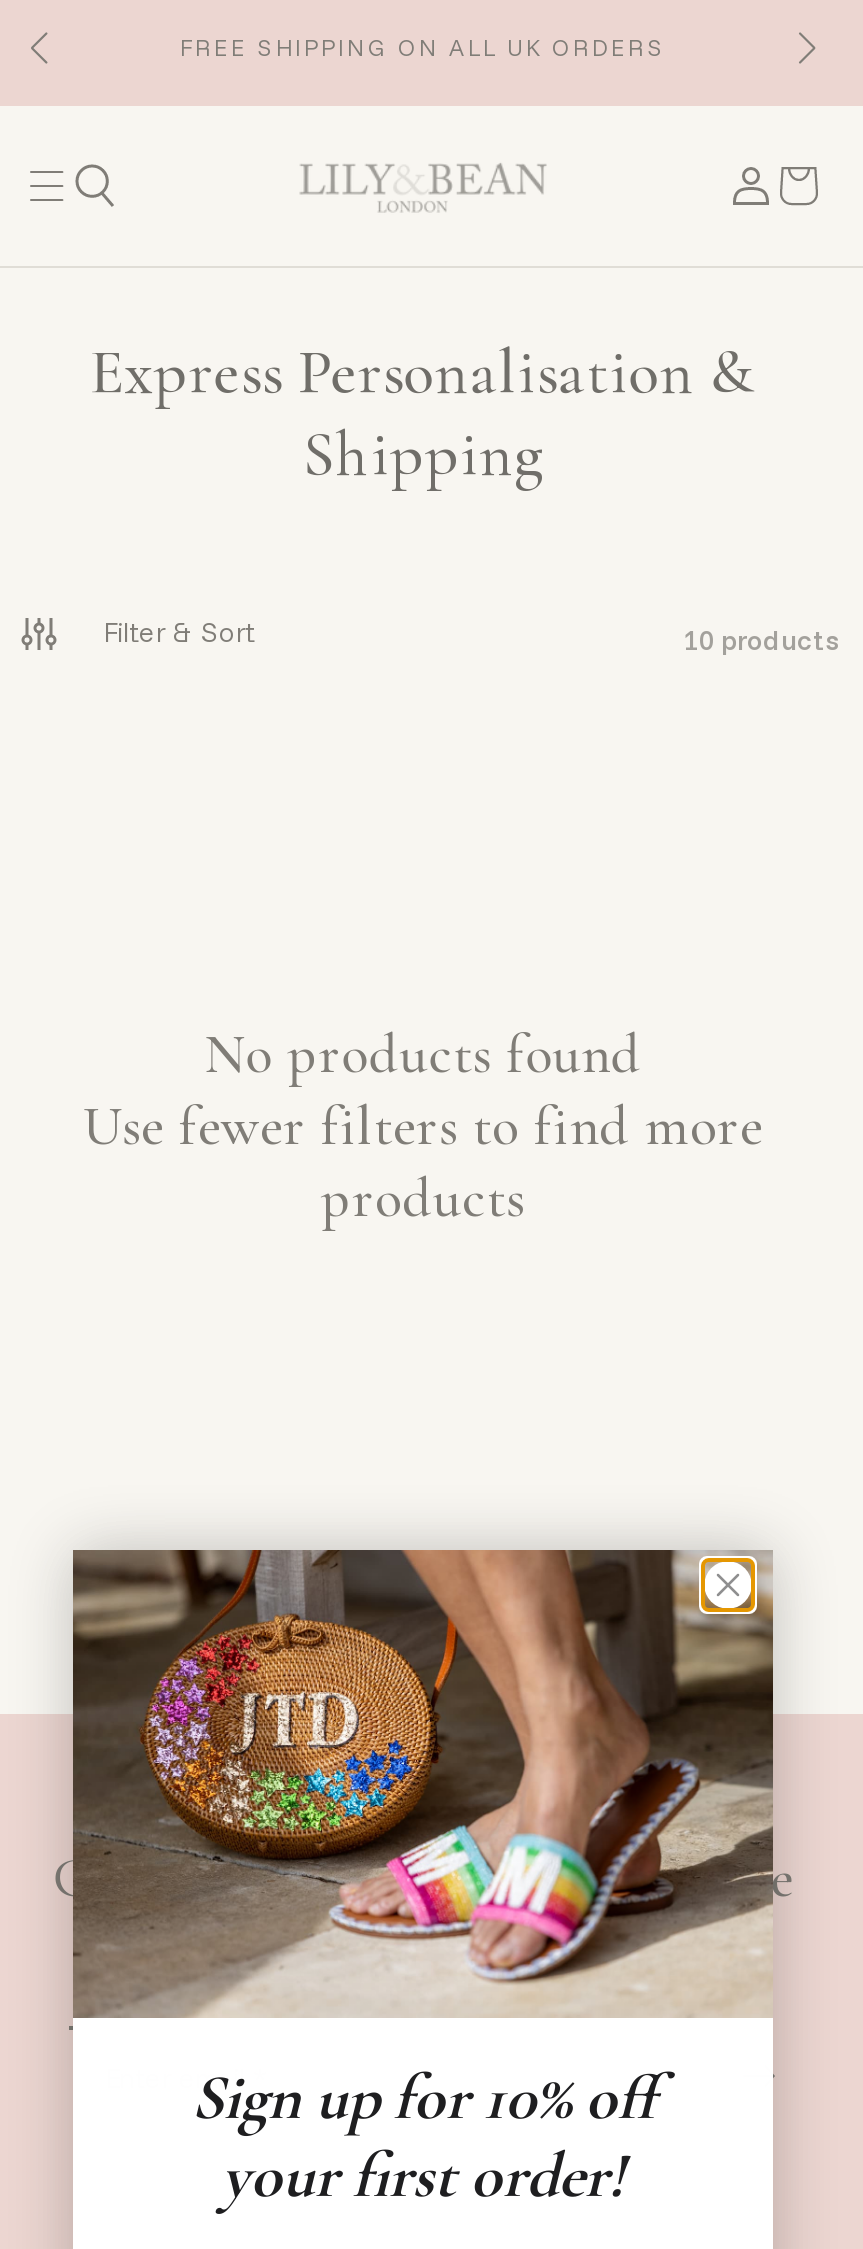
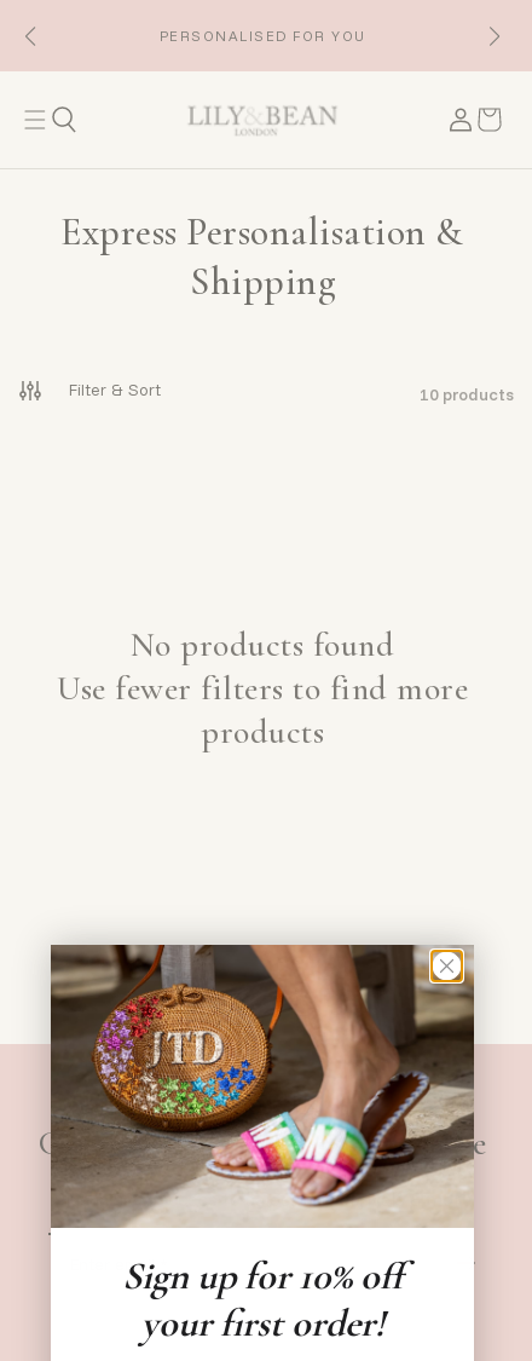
[180,32,666,62] FREE SHIPPING ON ALL UK ORDERS -> [159,27,366,45] PERSONALISED FOR YOU

